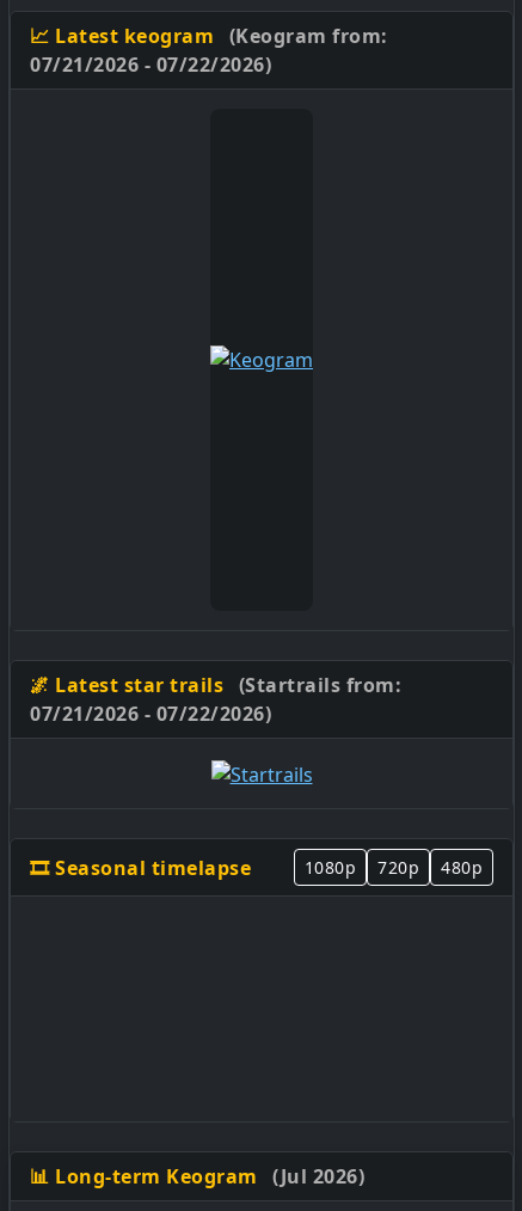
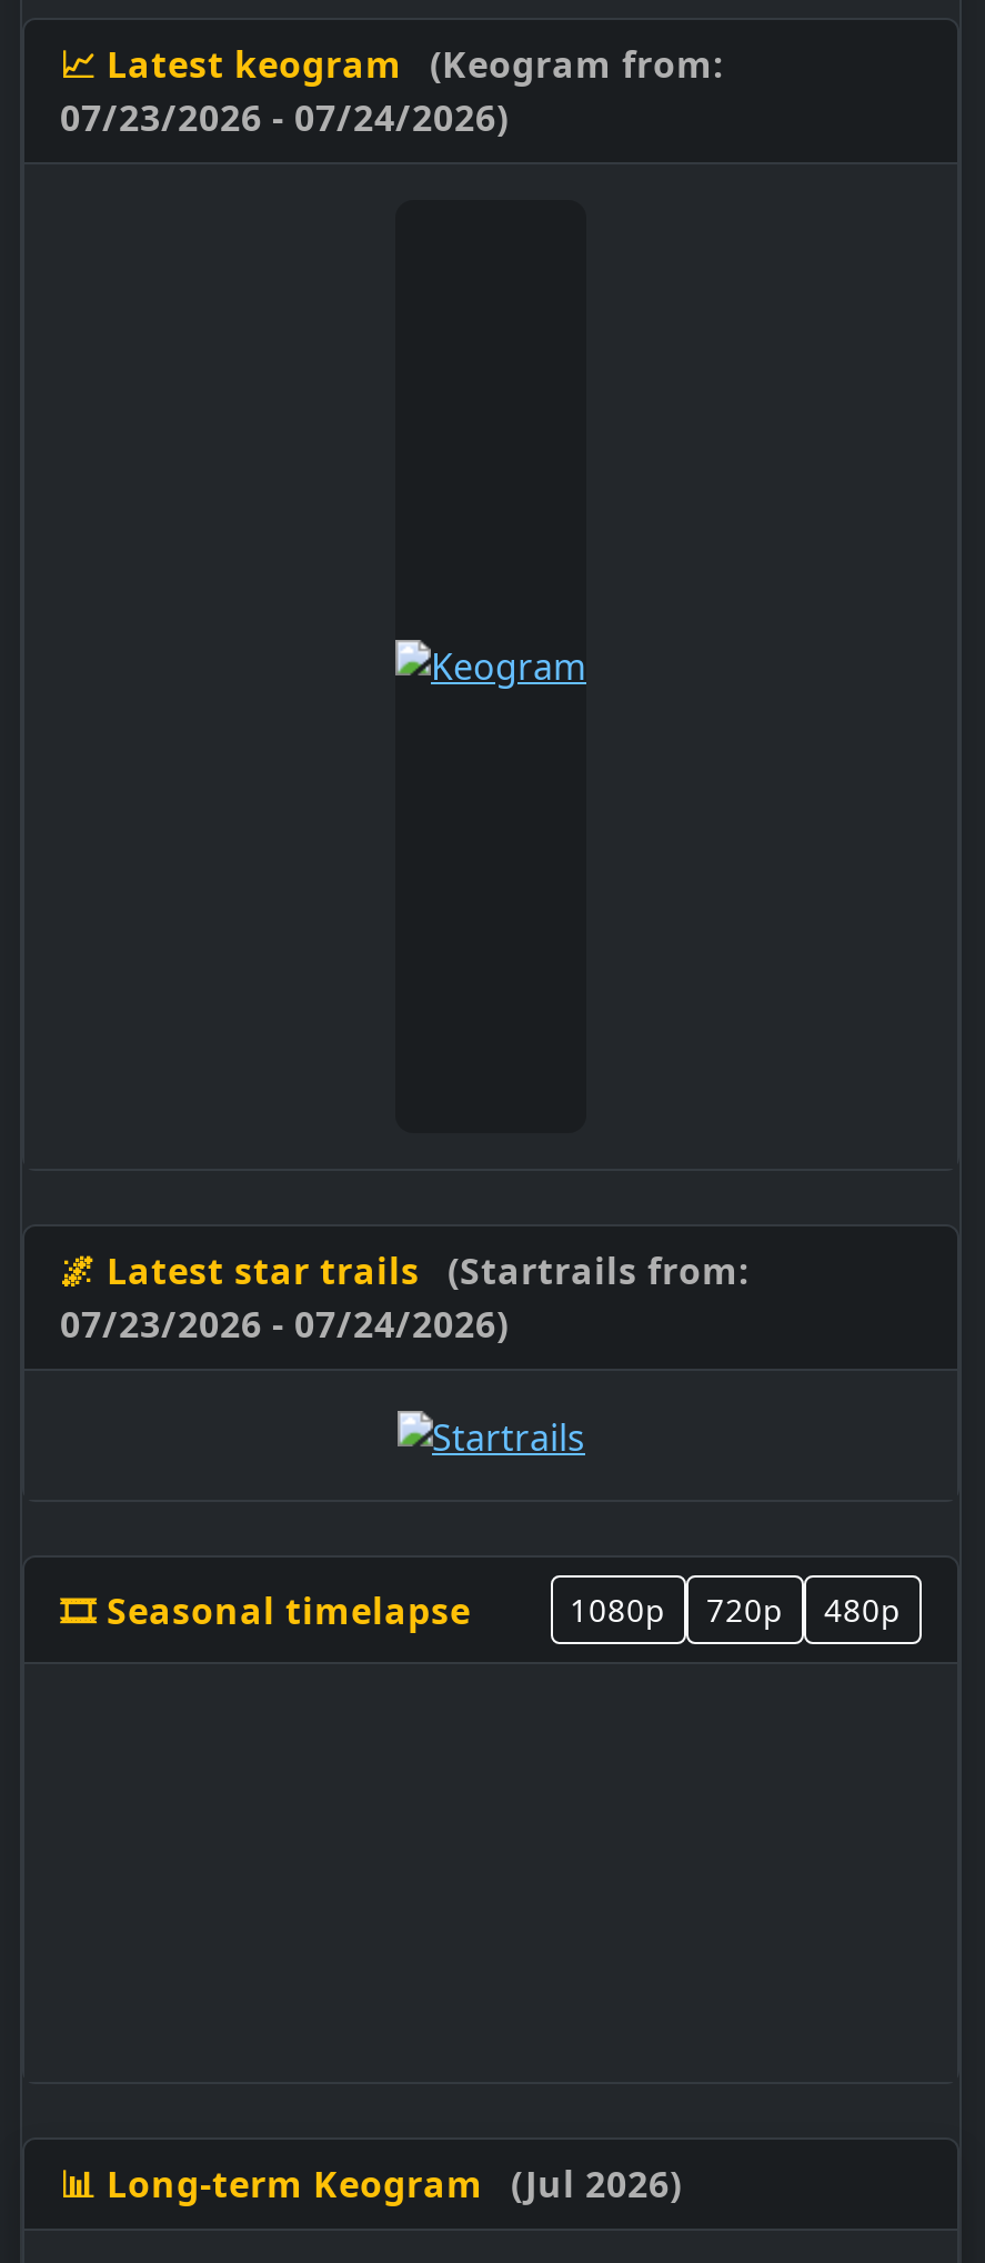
[30,52,271,78] 07/21/2026 - 07/22/2026) -> [60,94,509,143] 07/23/2026 - 07/24/2026)
[30,701,271,727] 07/21/2026 - 07/22/2026) -> [60,1301,509,1350] 07/23/2026 - 07/24/2026)

